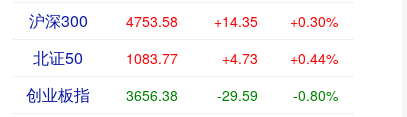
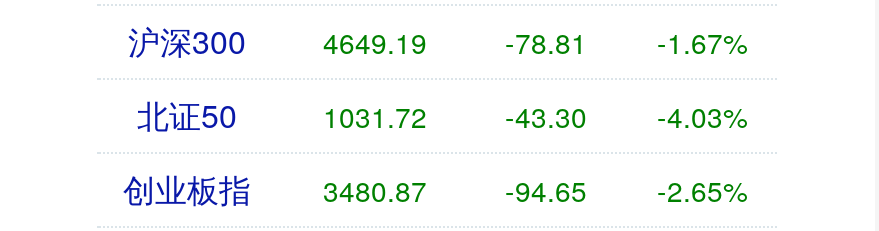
[126,11,178,31] 4753.58 -> [323,22,427,62] 4649.19
[214,11,258,31] +14.35 -> [505,22,587,62] -78.81
[290,11,338,31] +0.30% -> [657,22,747,62] -1.67%
[126,48,178,68] 1083.77 -> [323,96,427,136] 1031.72
[222,48,258,68] +4.73 -> [505,96,587,136] -43.30
[290,48,338,68] +0.44% -> [657,96,747,136] -4.03%
[126,85,178,105] 3656.38 -> [323,170,427,210] 3480.87
[217,85,258,105] -29.59 -> [505,170,587,210] -94.65
[293,85,338,105] -0.80% -> [657,170,747,210] -2.65%

